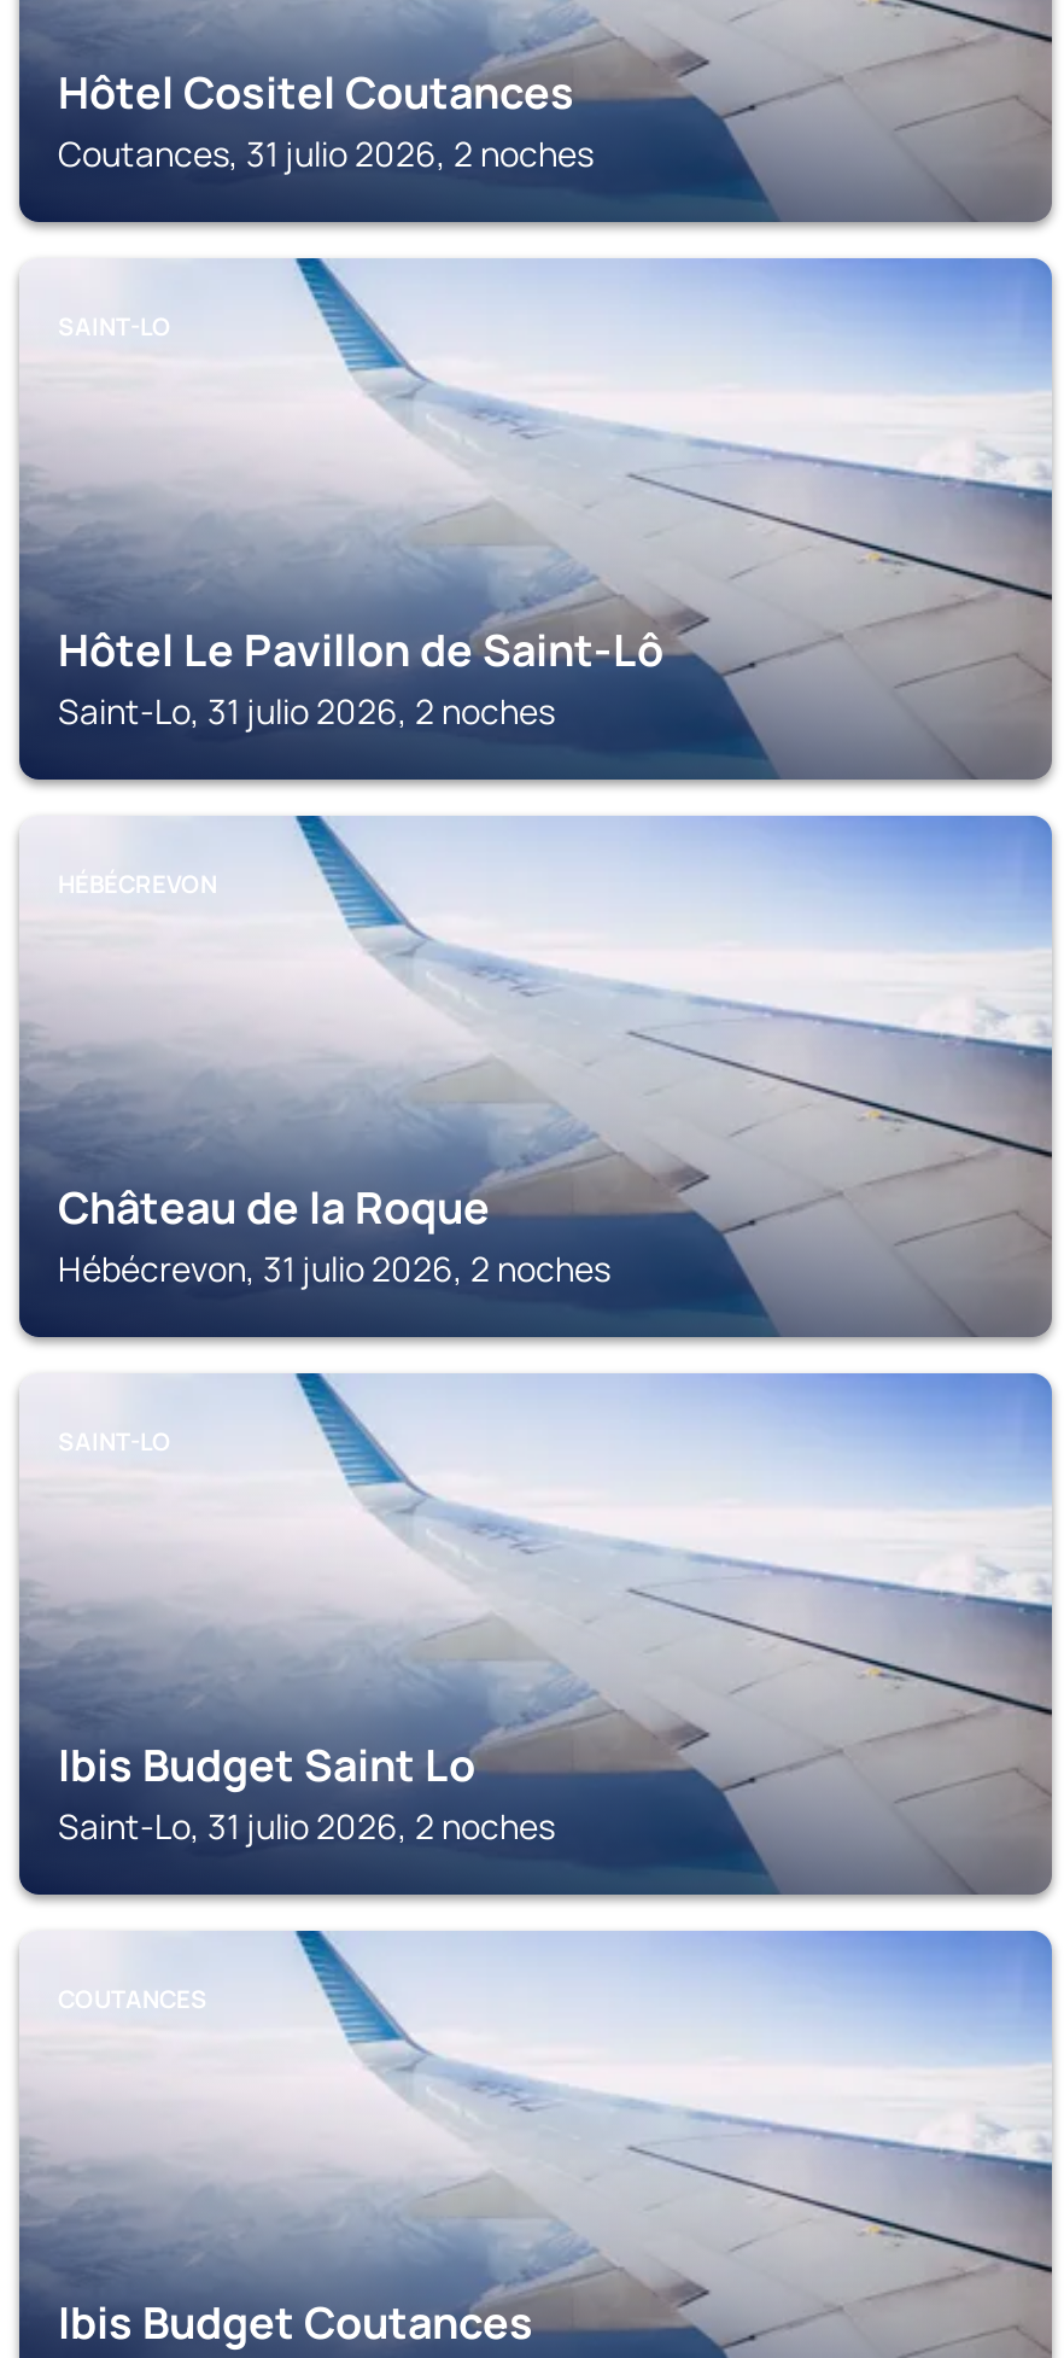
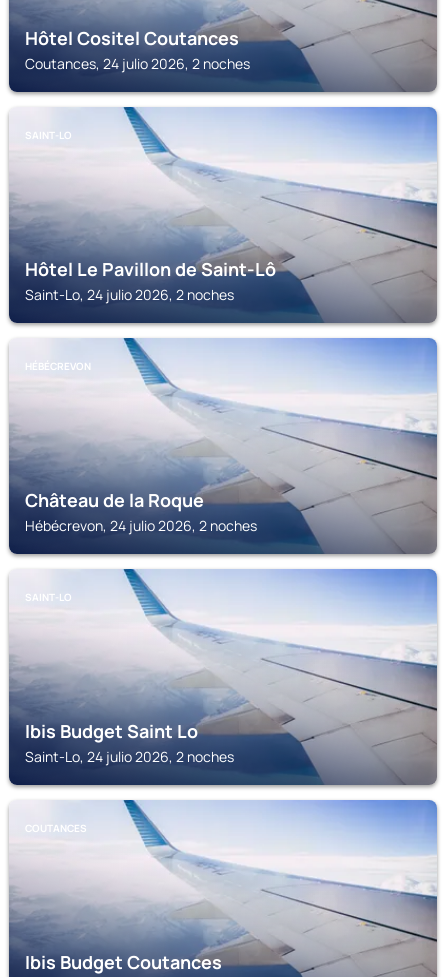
[58,130,594,176] Coutances, 31 julio 2026, 2 noches -> [25,54,250,73] Coutances, 24 julio 2026, 2 noches
[58,688,555,734] Saint-Lo, 31 julio 2026, 2 noches -> [25,285,234,304] Saint-Lo, 24 julio 2026, 2 noches
[58,1245,610,1291] Hébécrevon, 31 julio 2026, 2 noches -> [25,516,257,535] Hébécrevon, 24 julio 2026, 2 noches
[58,1803,555,1849] Saint-Lo, 31 julio 2026, 2 noches -> [25,747,234,766] Saint-Lo, 24 julio 2026, 2 noches

